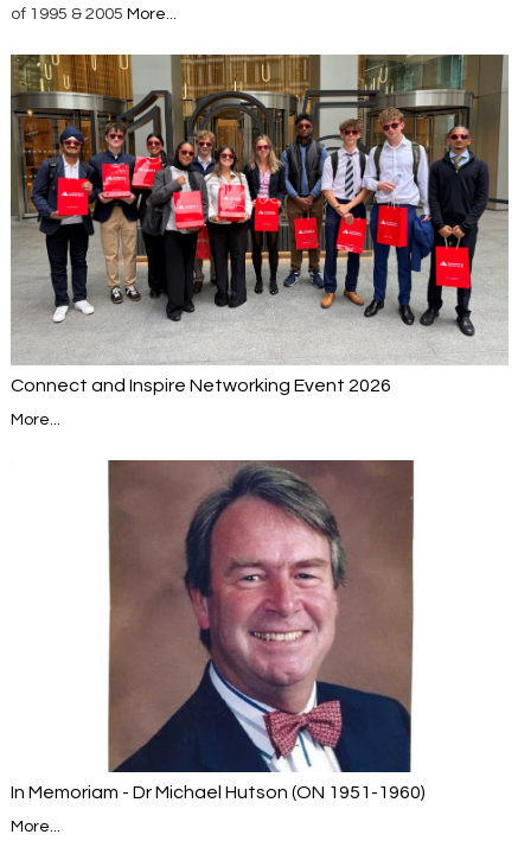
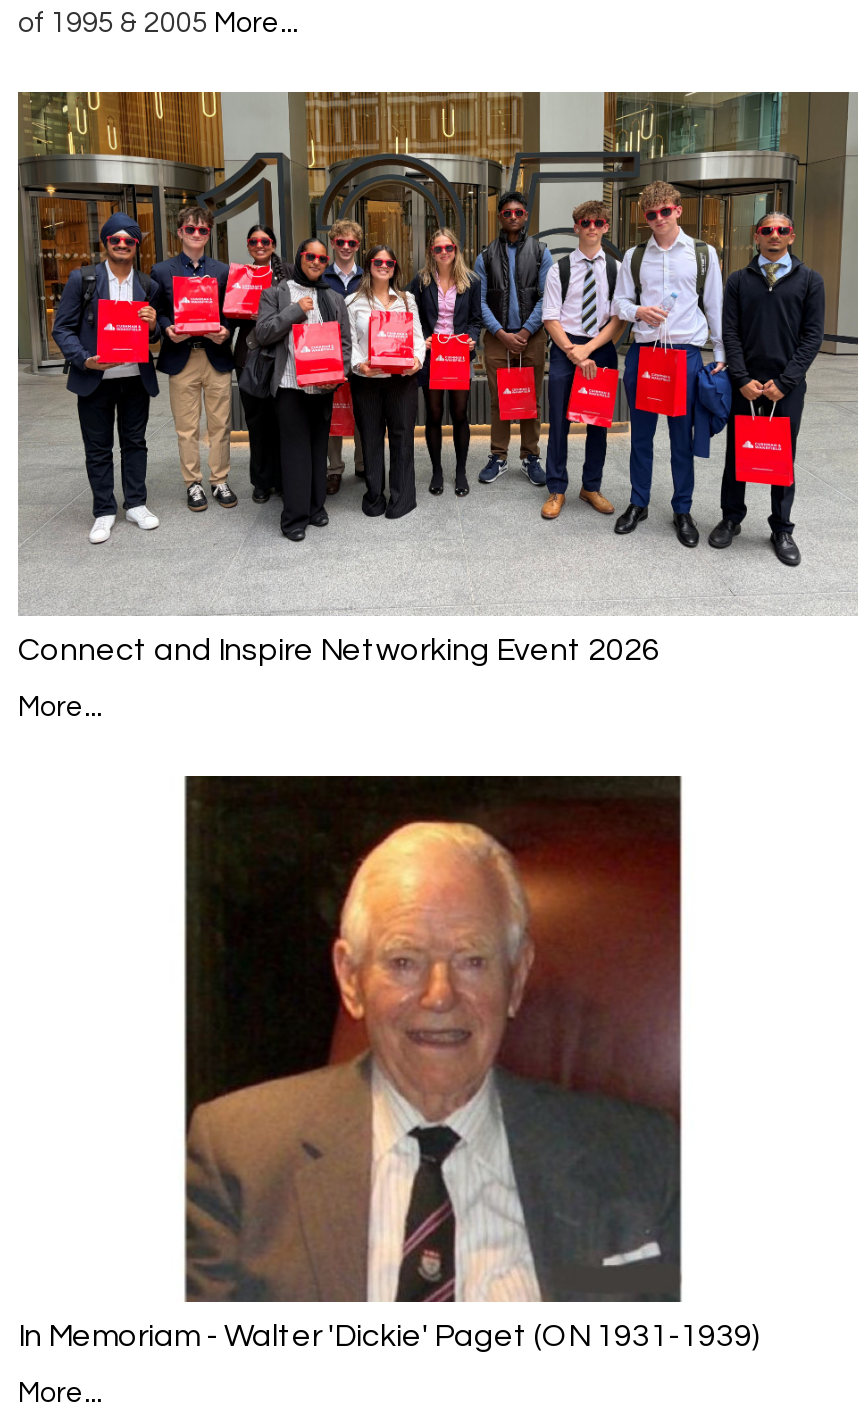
[11,459,426,802] [image] | In Memoriam - Dr Michael Hutson (ON 1951-1960) -> [18,774,760,1351] [image] | In Memoriam - Walter 'Dickie' Paget (ON 1931-1939)

